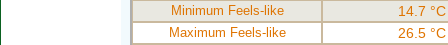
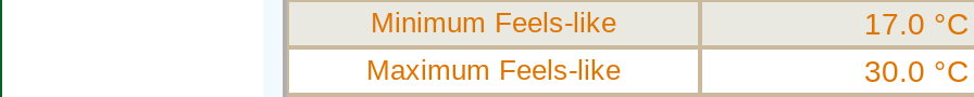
[397,3,445,19] 14.7 °C -> [864,6,969,41] 17.0 °C
[397,25,445,41] 26.5 °C -> [864,54,969,88] 30.0 °C

